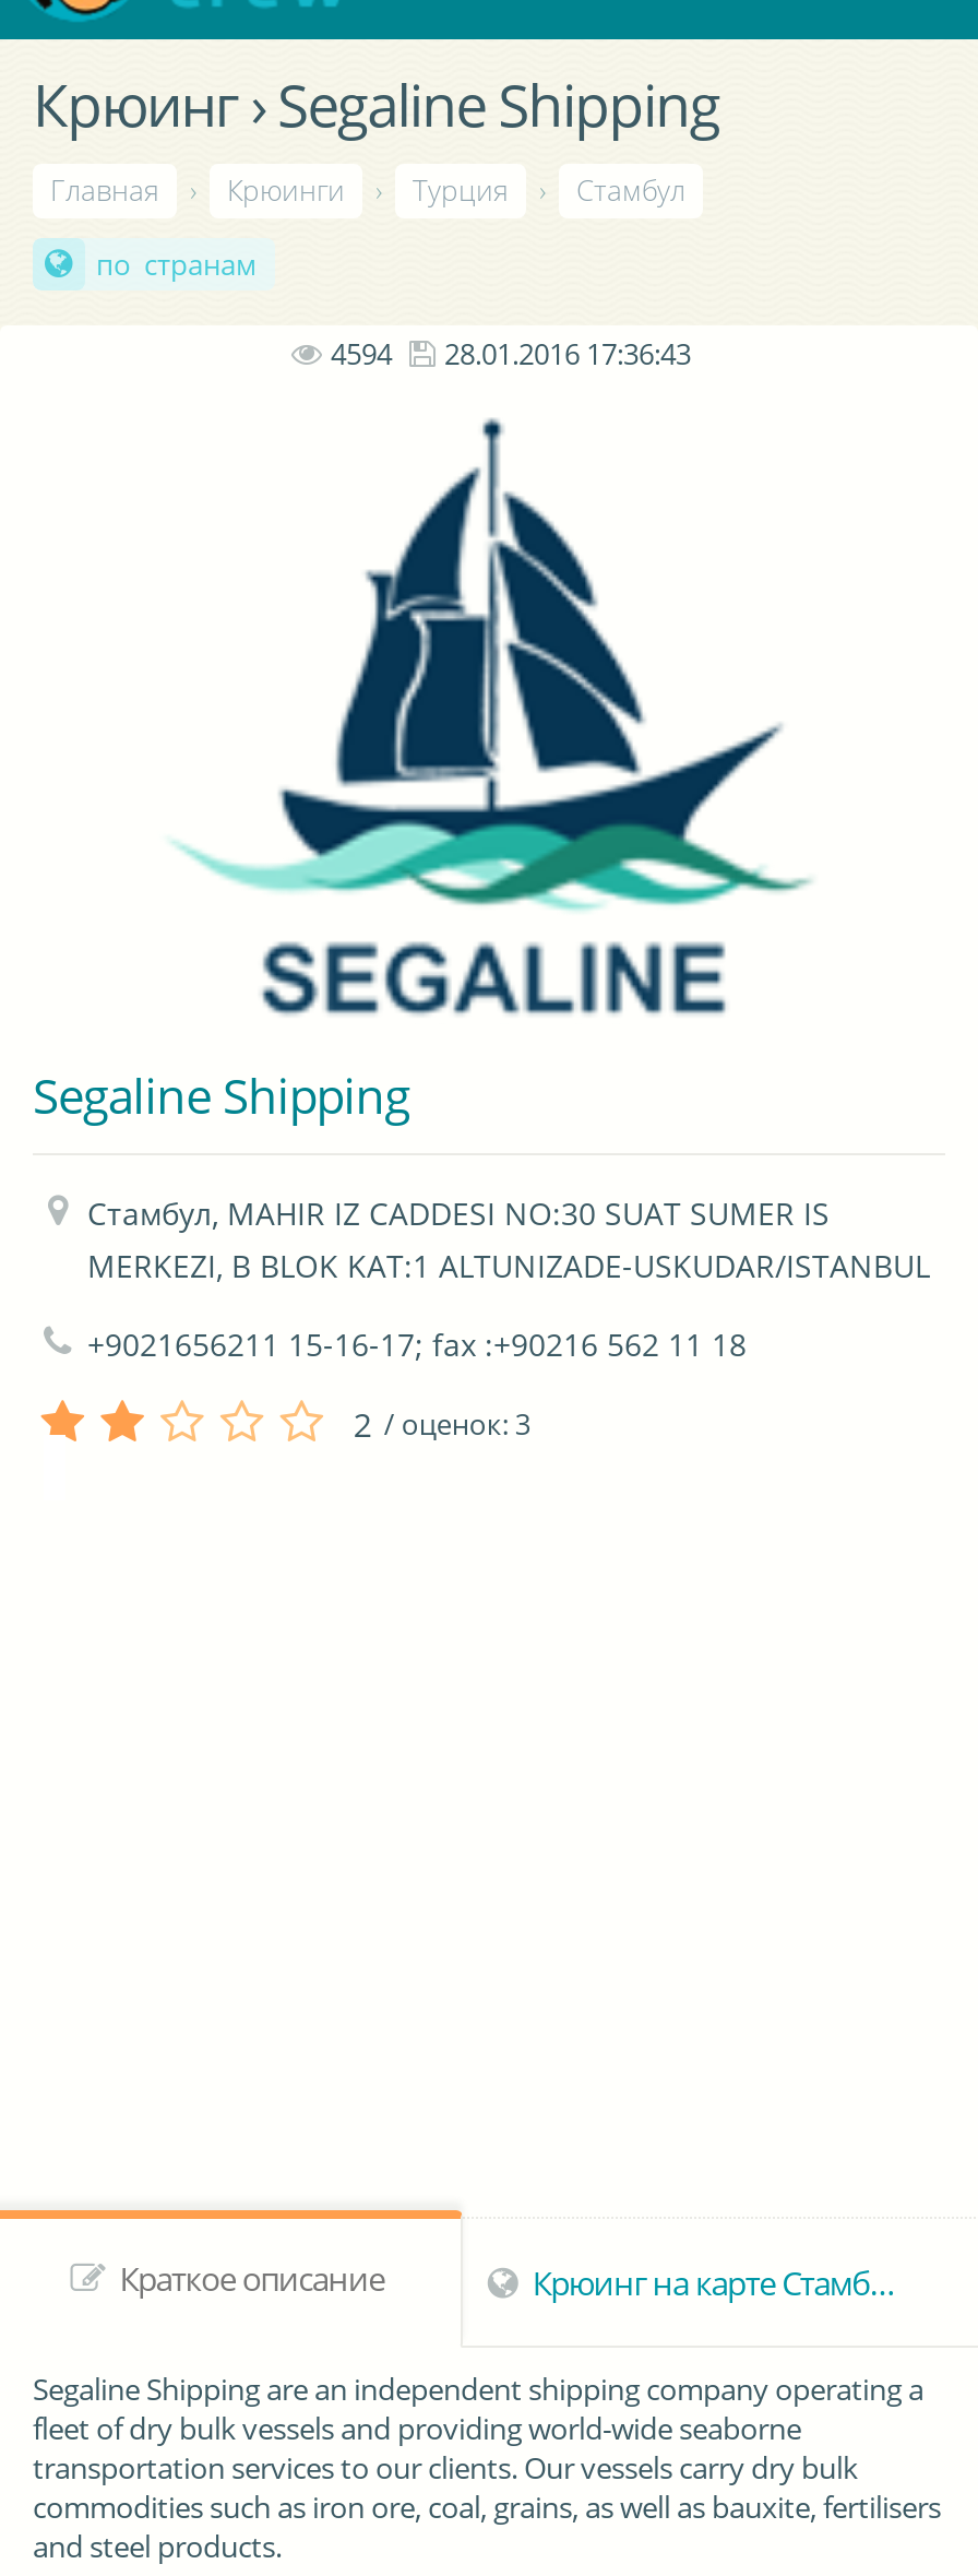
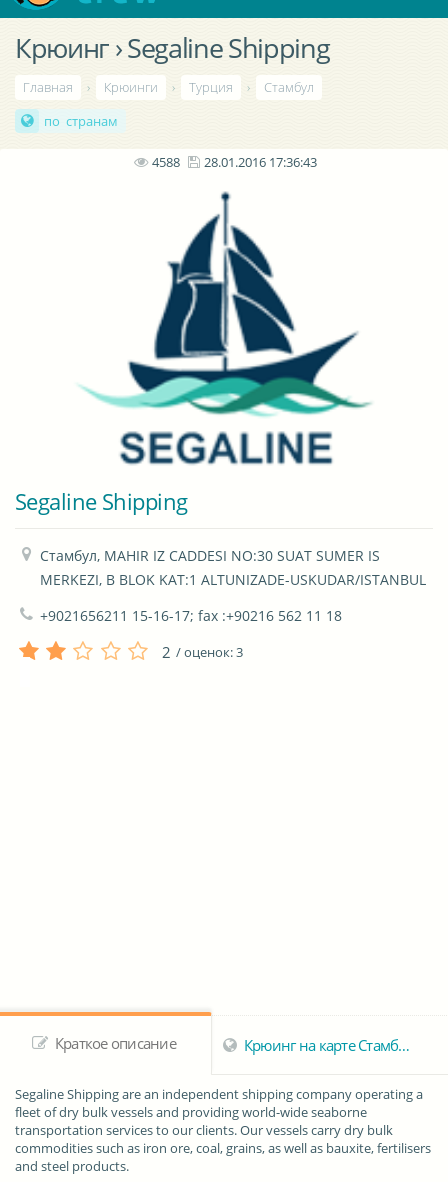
[331,334,691,374] 4594 28.01.2016 17:36:43 -> [151,153,316,171] 4588 28.01.2016 17:36:43

